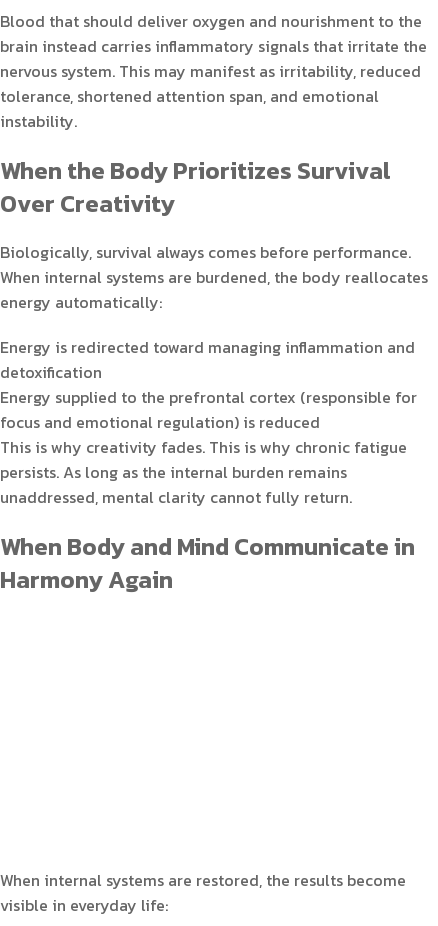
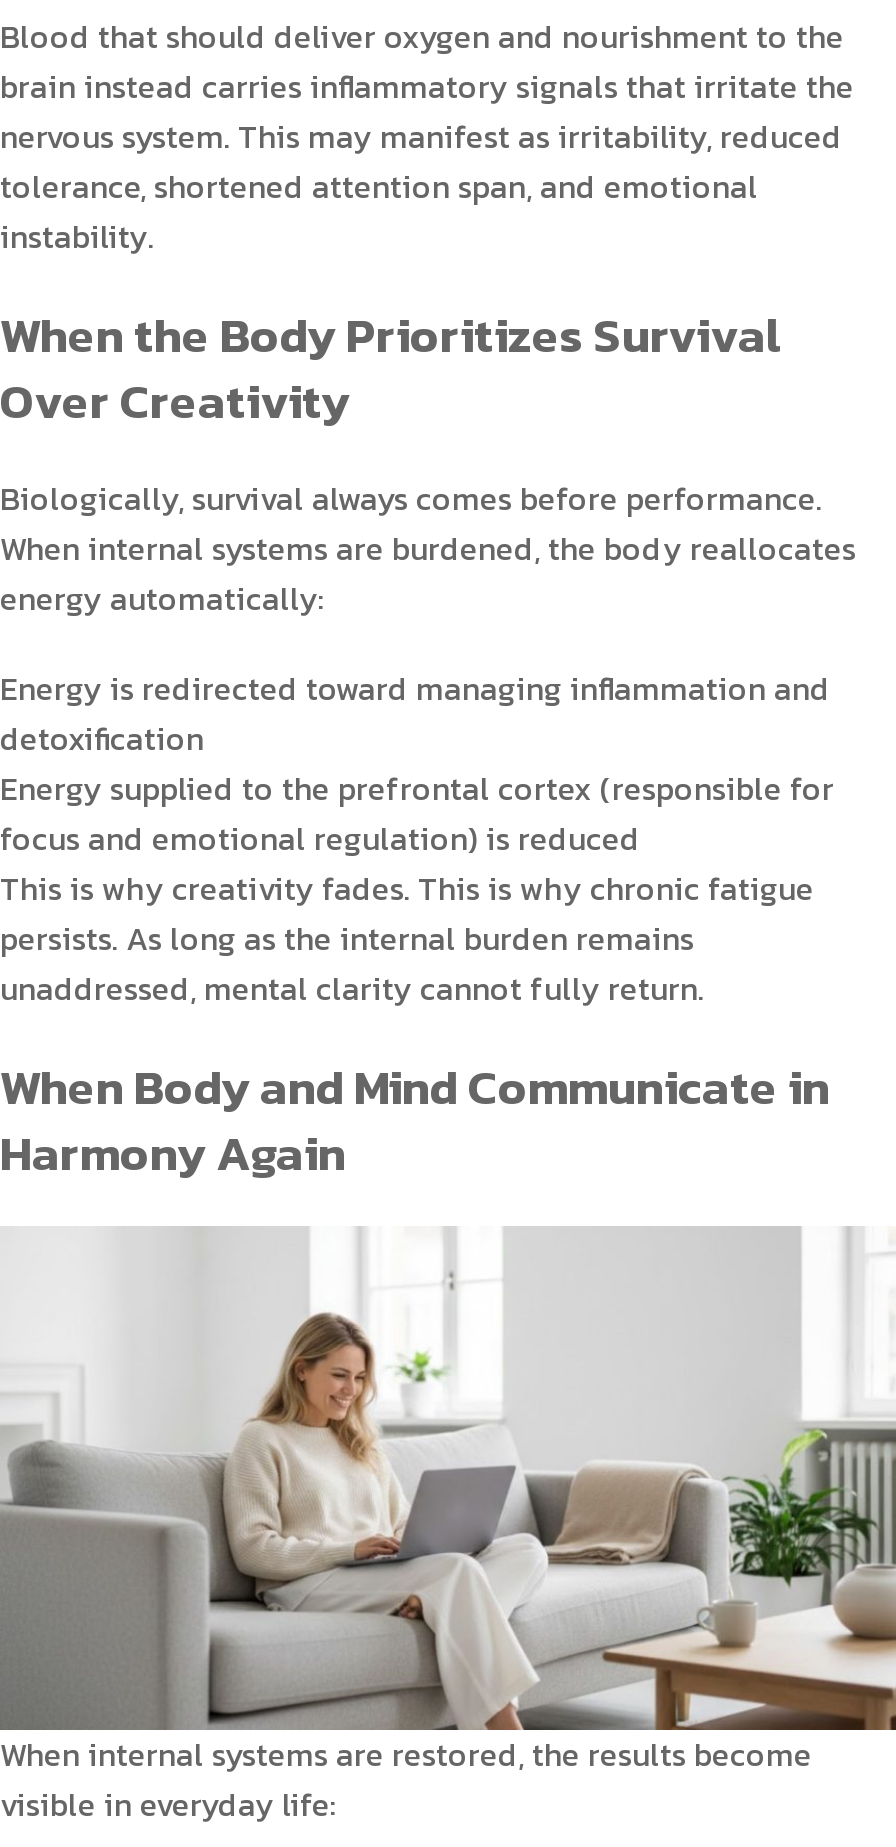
none -> [6,1226,890,1732] [image]

